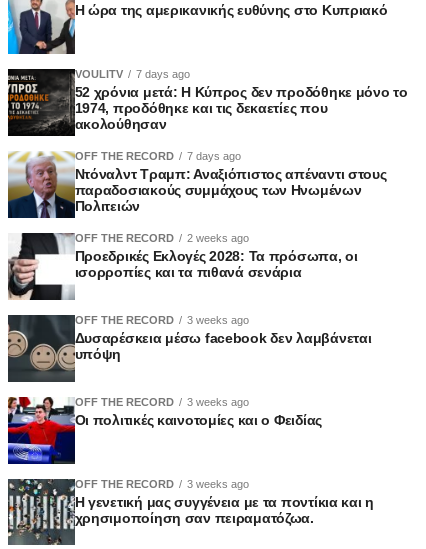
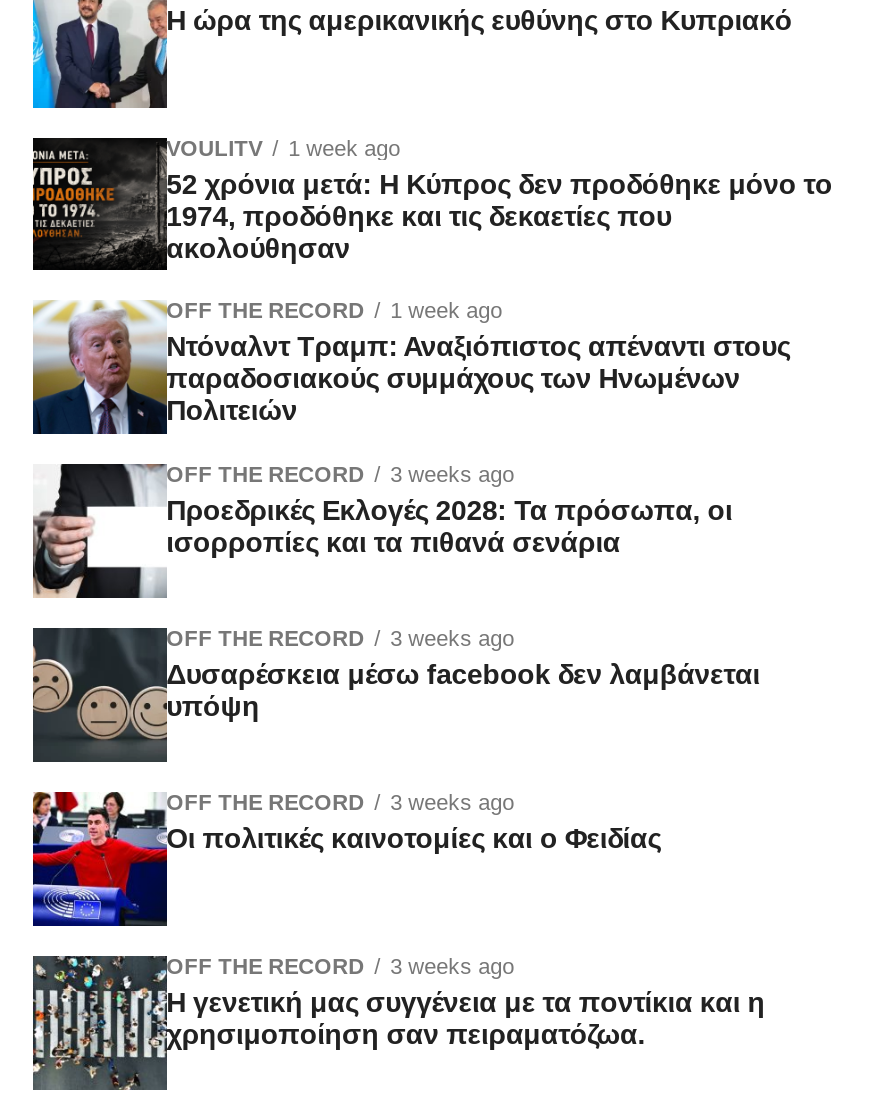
[75,68,190,80] VOULITV 7 days ago -> [166,136,400,160] VOULITV 1 week ago
[75,150,241,162] OFF THE RECORD 7 days ago -> [166,299,502,323] OFF THE RECORD 1 week ago
[75,232,249,244] OFF THE RECORD 2 weeks ago -> [166,463,514,487] OFF THE RECORD 3 weeks ago

